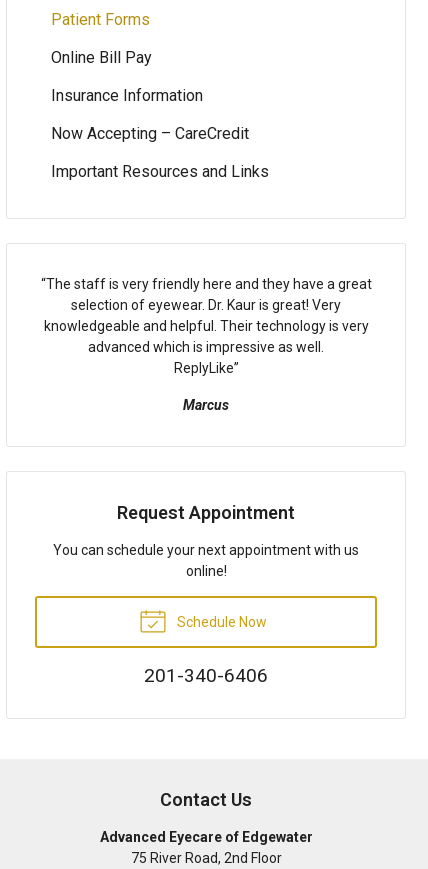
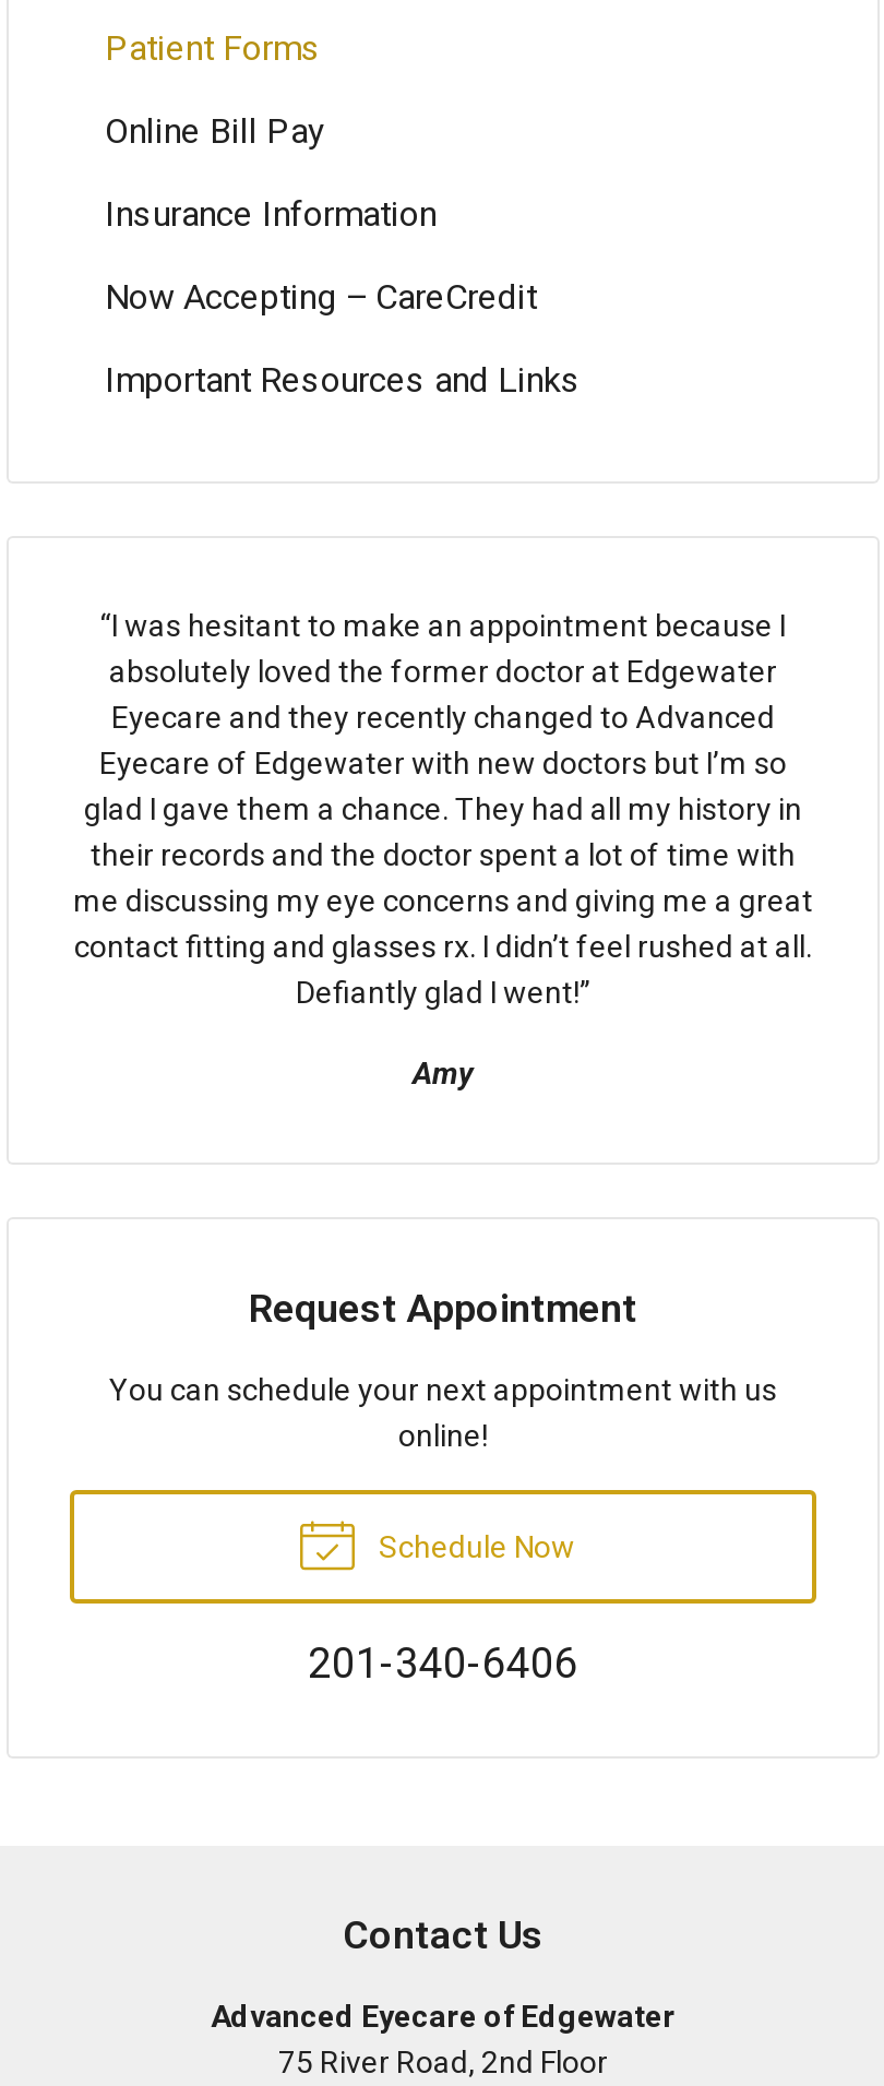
[40,276,371,376] “The staff is very friendly here and they have a great | selection of eyewear. Dr. Kaur is great! Very | knowledgeable and helpful. Their technology is very | advanced which is impressive as well. | ReplyLike” -> [73,608,813,1010] “I was hesitant to make an appointment because I | absolutely loved the former doctor at Edgewater | Eyecare and they recently changed to Advanced | Eyecare of Edgewater with new doctors but I’m so | glad I gave them a chance. They had all my history in | their records and the doctor spent a lot of time with | me discussing my eye concerns and giving me a great | contact fitting and glasses rx. I didn’t feel rushed at all. | Defiantly glad I went!”
[183,397,229,413] Marcus -> [413,1056,474,1090] Amy

